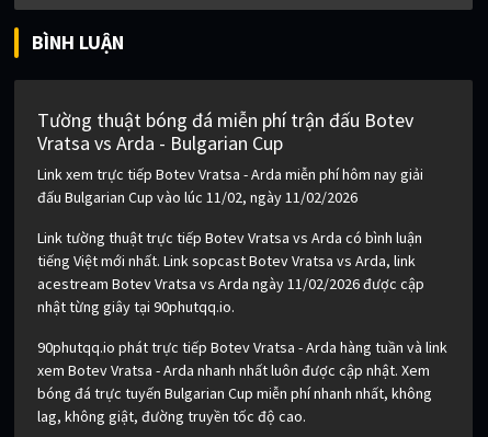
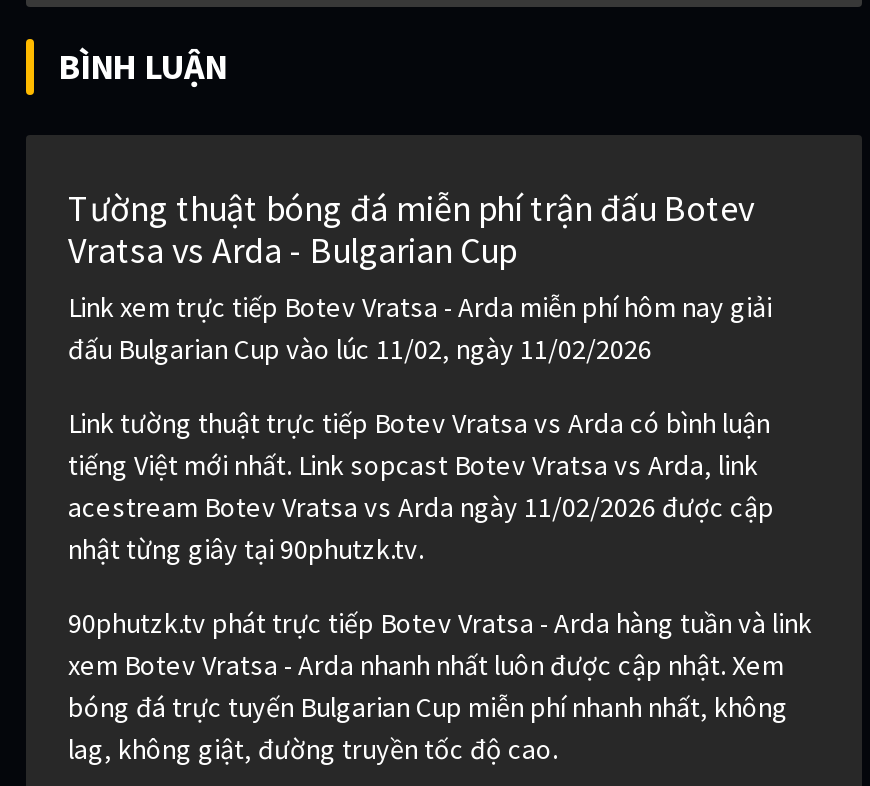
[37,297,235,317] nhật từng giây tại 90phutqq.io. -> [68,532,424,568] nhật từng giây tại 90phutzk.tv.
[37,338,447,357] 90phutqq.io phát trực tiếp Botev Vratsa - Arda hàng tuần và link -> [68,606,812,642] 90phutzk.tv phát trực tiếp Botev Vratsa - Arda hàng tuần và link

